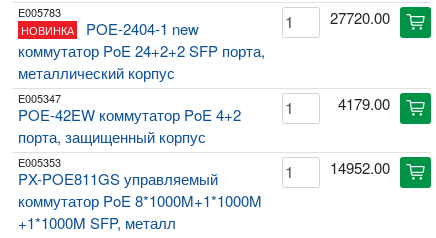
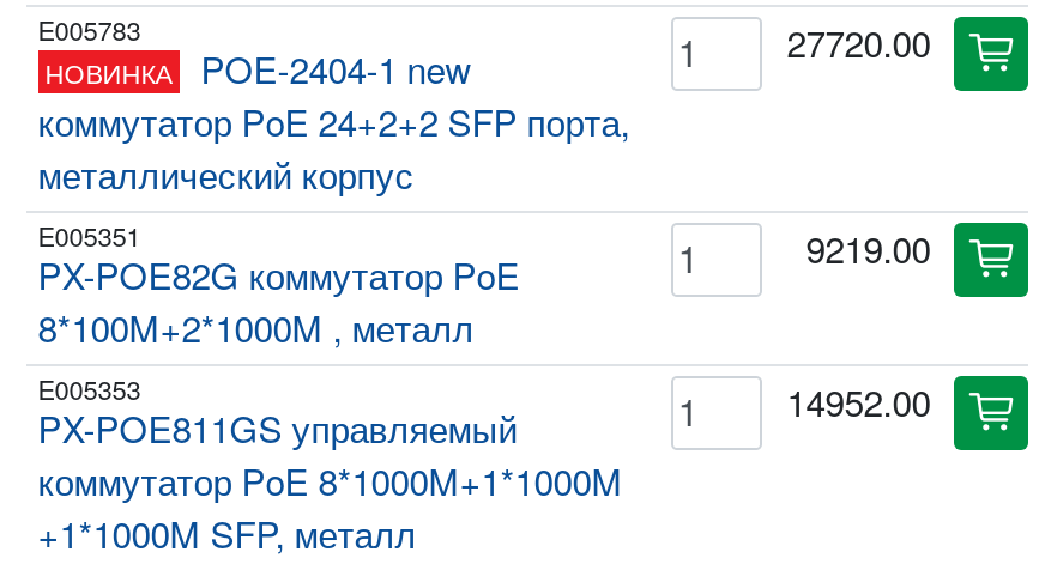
[18,90,241,147] E005347 | POE-42EW коммутатор PoE 4+2 | порта, защищенный корпус -> [38,216,520,352] E005351 | PX-POE82G коммутатор PoE | 8*100M+2*1000M , металл
[338,93,390,114] 4179.00 -> [806,223,930,273] 9219.00

